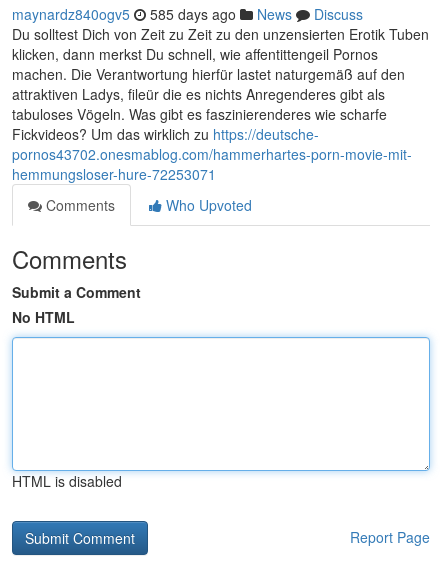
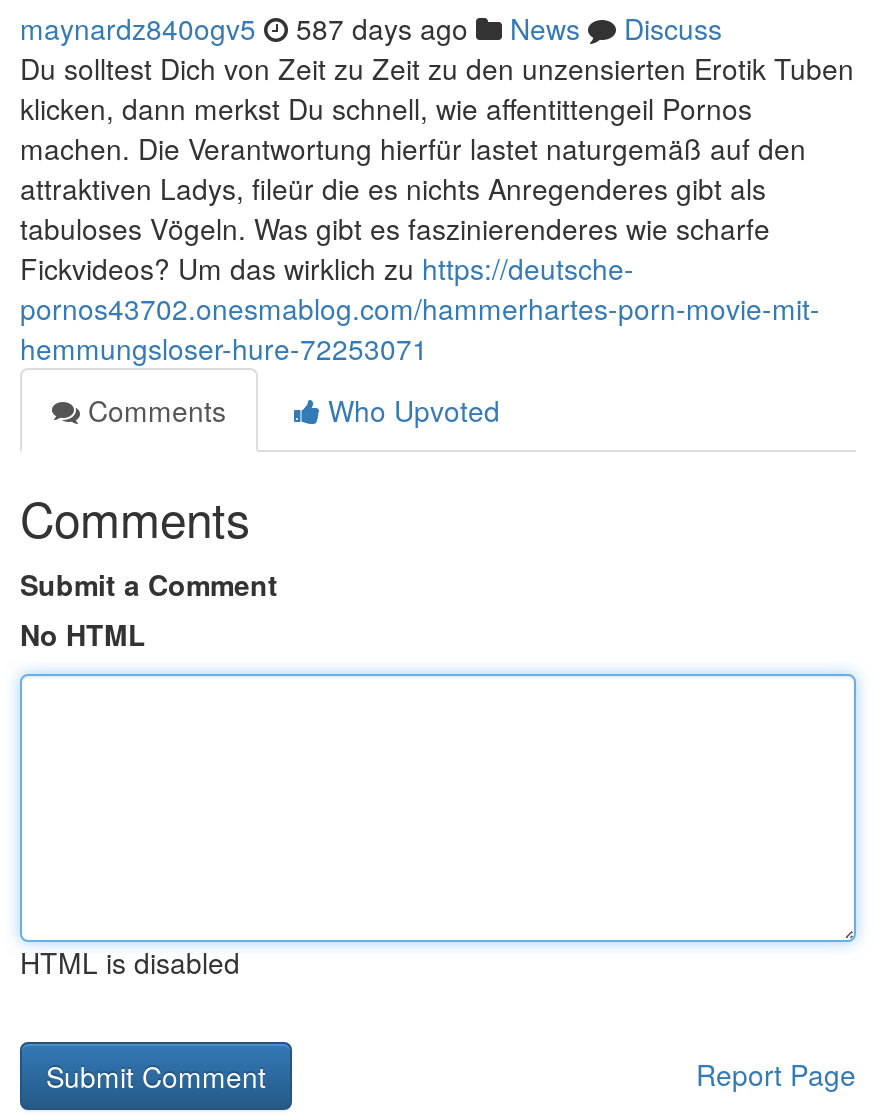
[12,4,363,24] maynardz840ogv5 585 days ago News Discuss -> [20,8,722,48] maynardz840ogv5 587 days ago News Discuss

